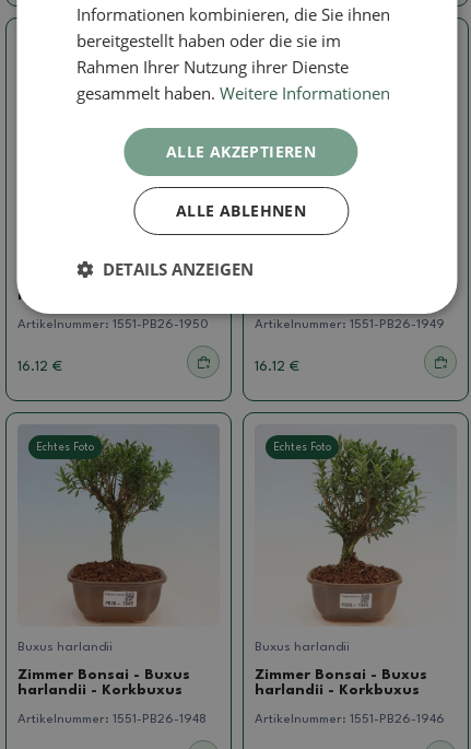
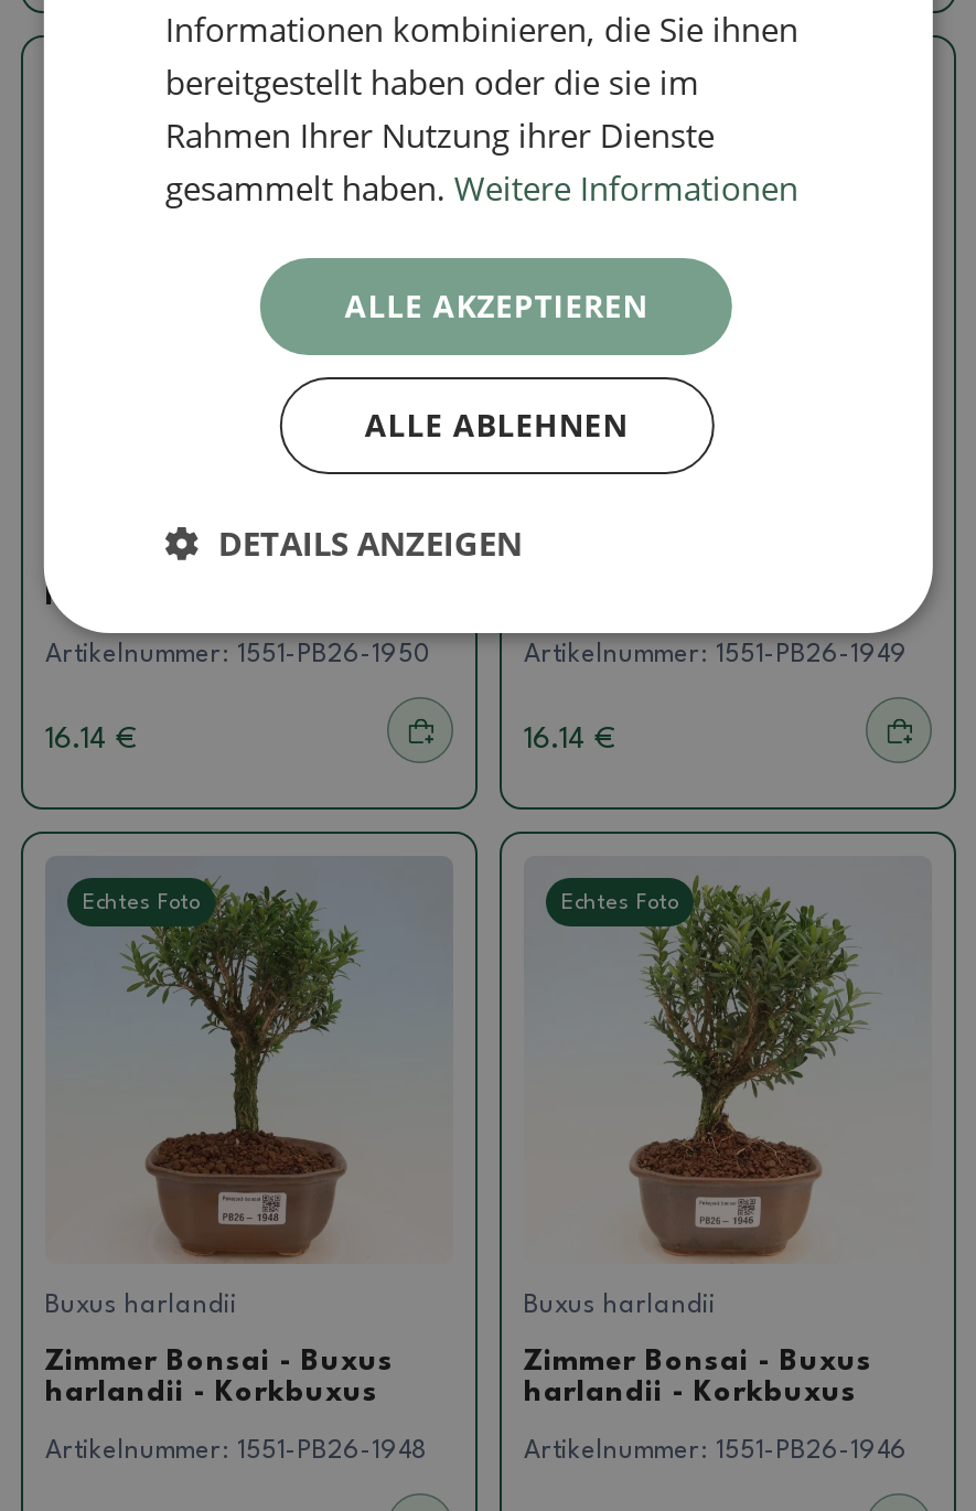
[17,360,62,374] 16.12 € -> [45,726,136,755] 16.14 €
[255,360,299,374] 16.12 € -> [524,726,614,755] 16.14 €

